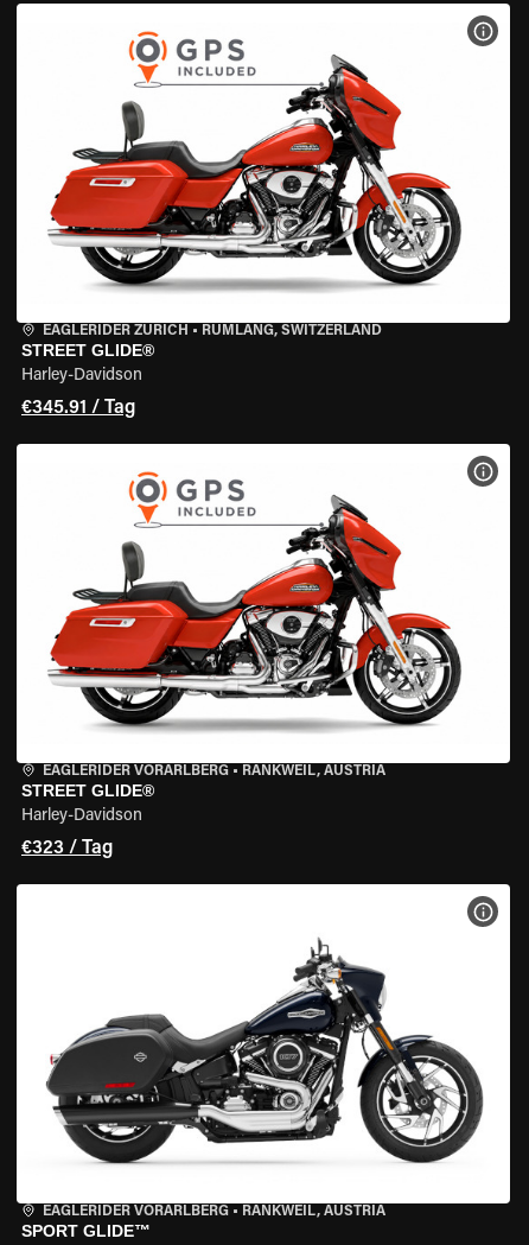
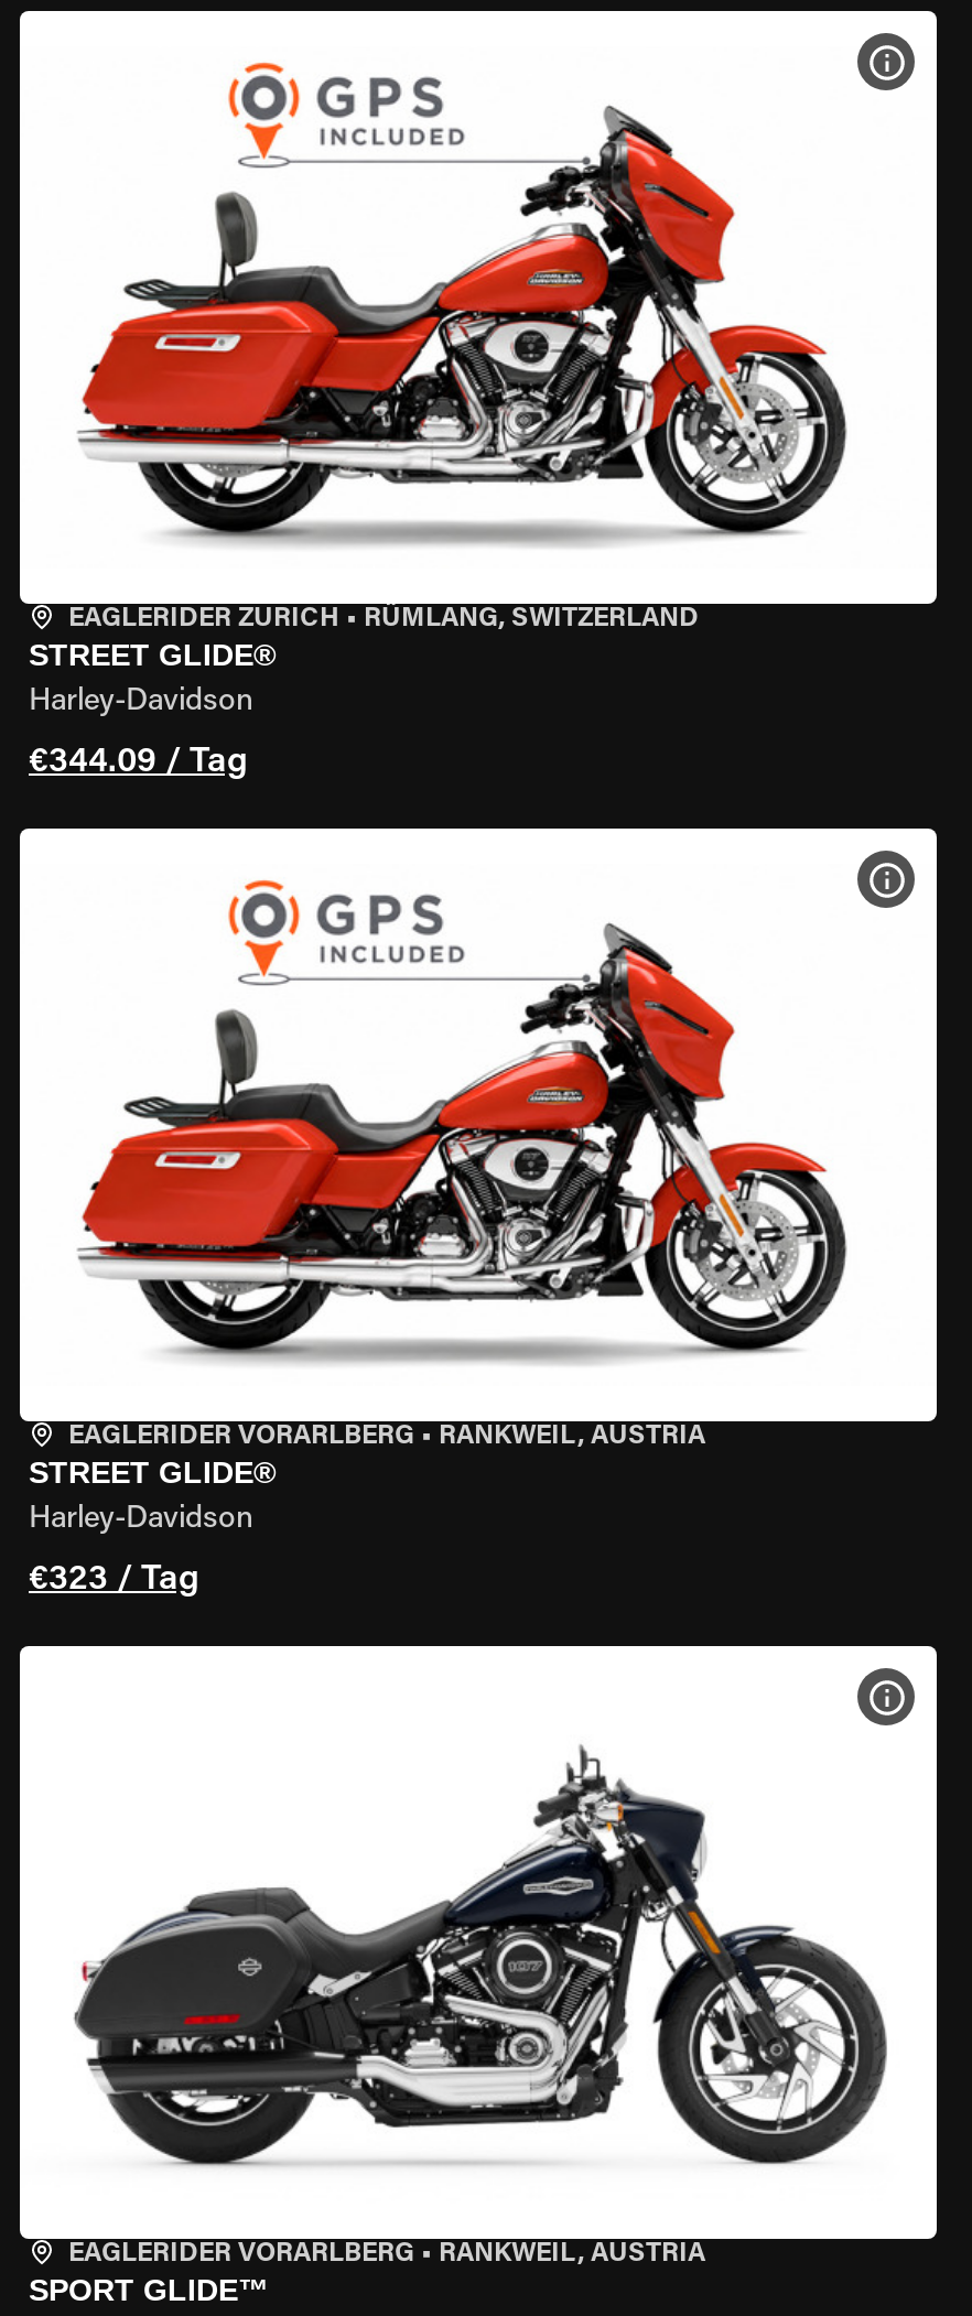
[21,399,135,418] €345.91 / Tag -> [29,745,247,780] €344.09 / Tag

